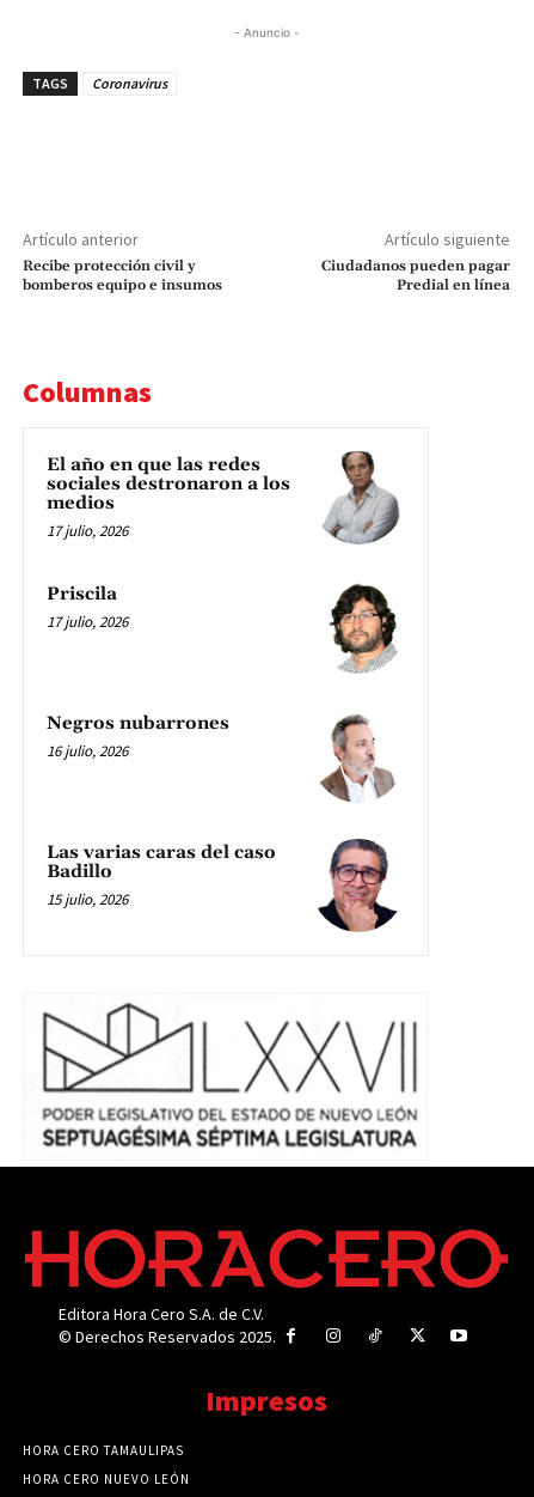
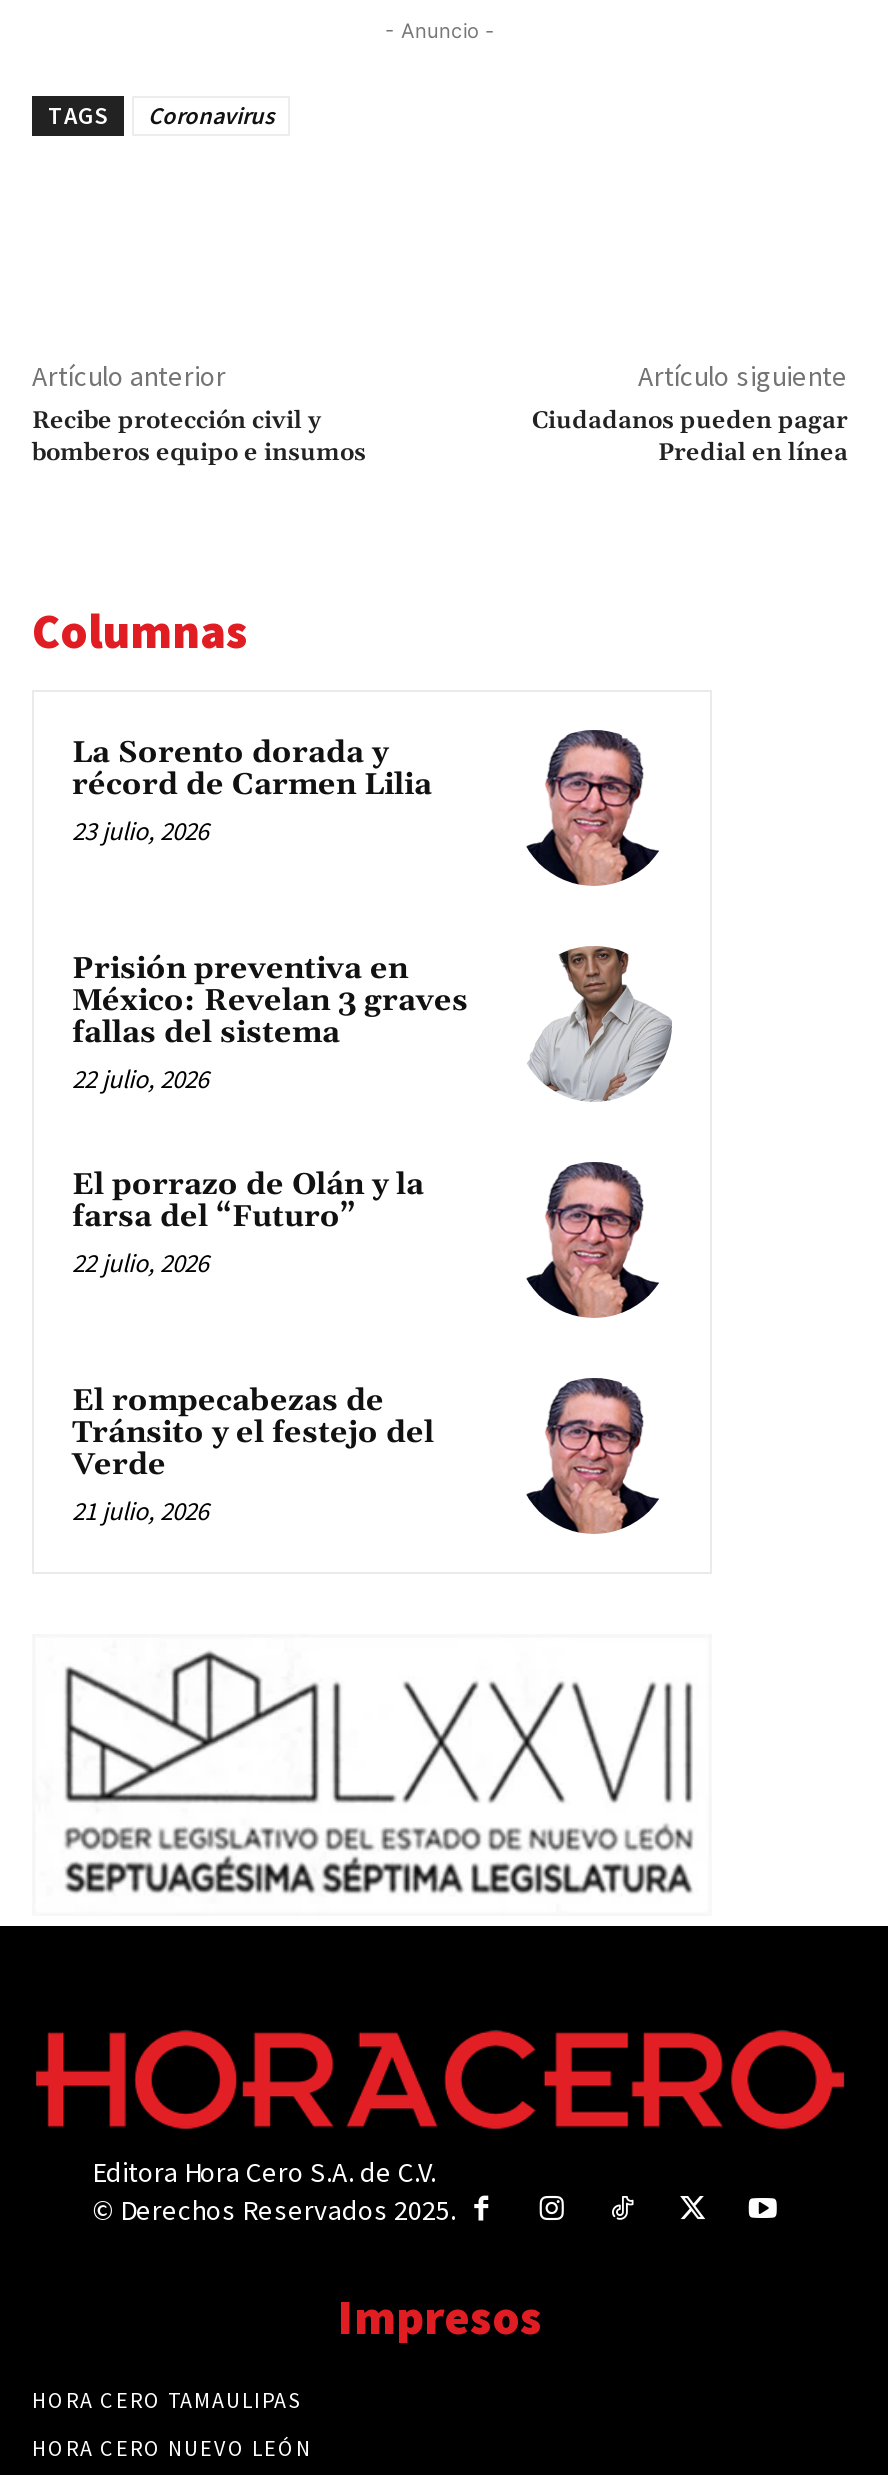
[47,454,290,541] El año en que las redes | sociales destronaron a los | medios | 17 julio, 2026 -> [72,734,432,848] La Sorento dorada y | récord de Carmen Lilia | 23 julio, 2026
[319,451,400,544] [image] -> [526,730,662,886] [image]
[47,583,128,632] Priscila | 17 julio, 2026 -> [72,950,468,1096] Prisión preventiva en | México: Revelan 3 graves | fallas del sistema | 22 julio, 2026
[320,580,405,671] [image] -> [528,944,674,1100] [image]
[47,712,229,761] Negros nubarrones | 16 julio, 2026 -> [72,1166,424,1280] El porrazo de Olán y la | farsa del “Futuro” | 22 julio, 2026
[319,710,394,802] [image] -> [526,1160,658,1318] [image]
[47,841,276,910] Las varias caras del caso | Badillo | 15 julio, 2026 -> [72,1382,434,1528] El rompecabezas de | Tránsito y el festejo del | Verde | 21 julio, 2026

